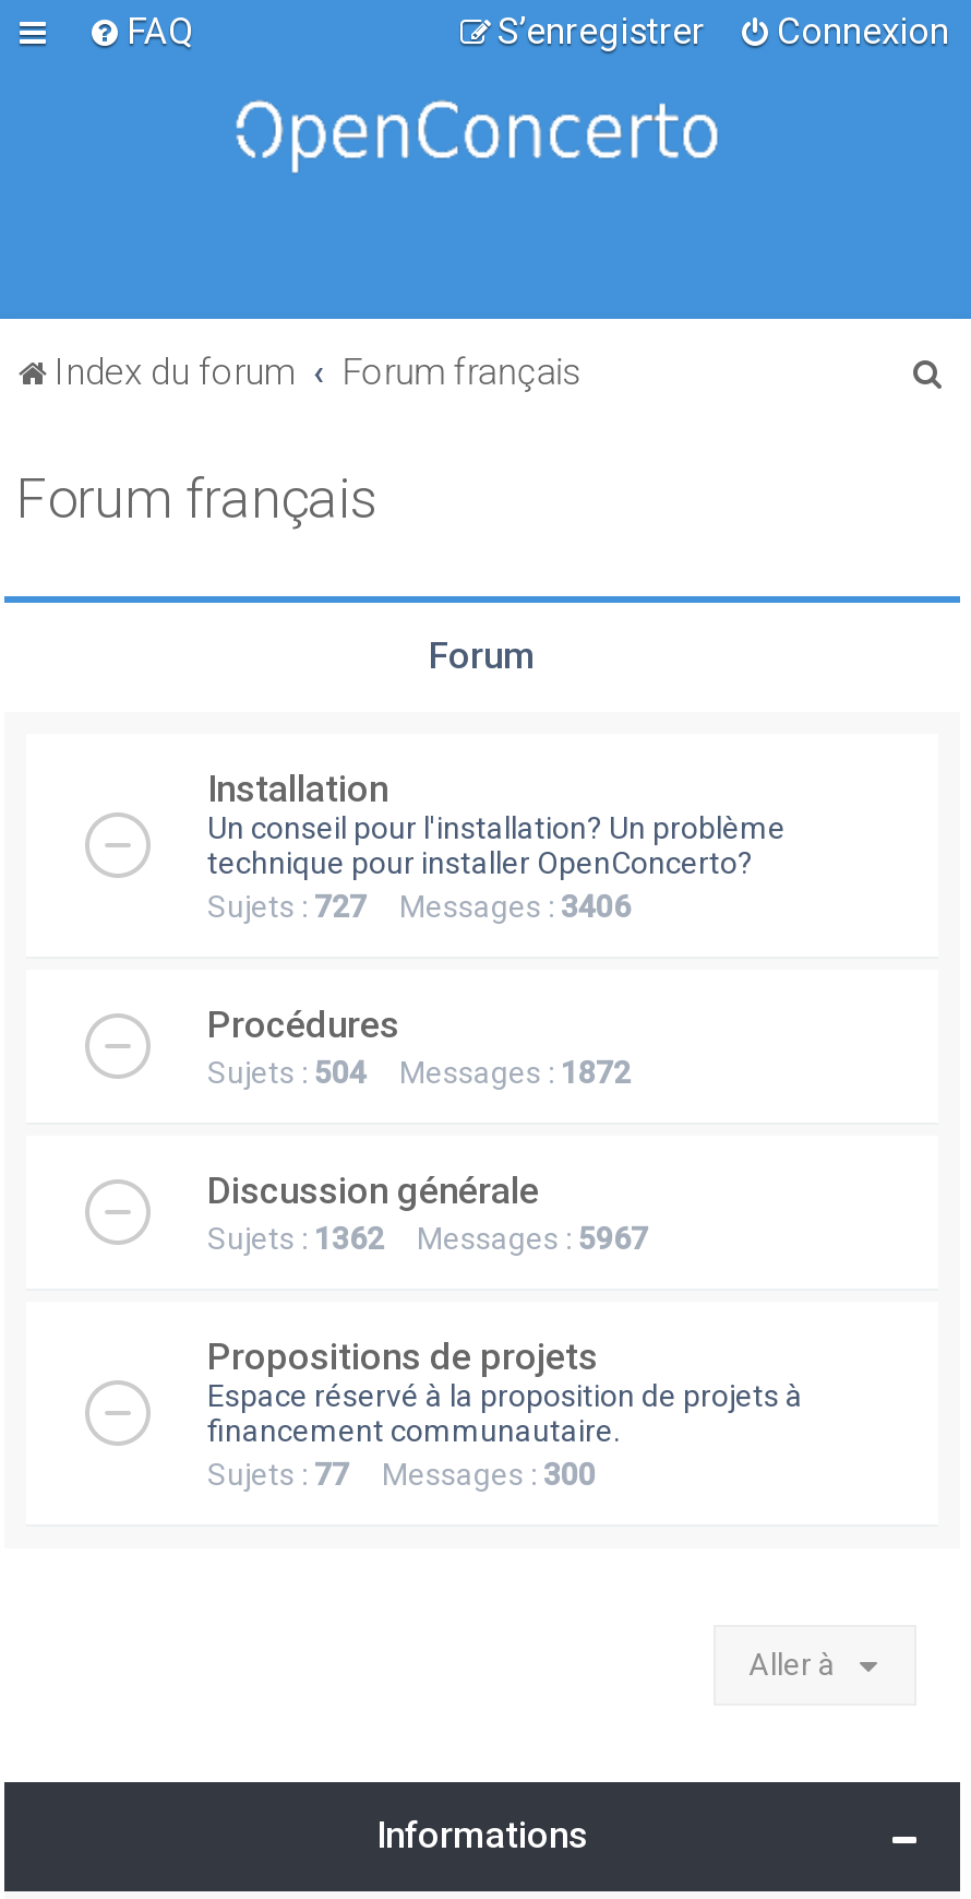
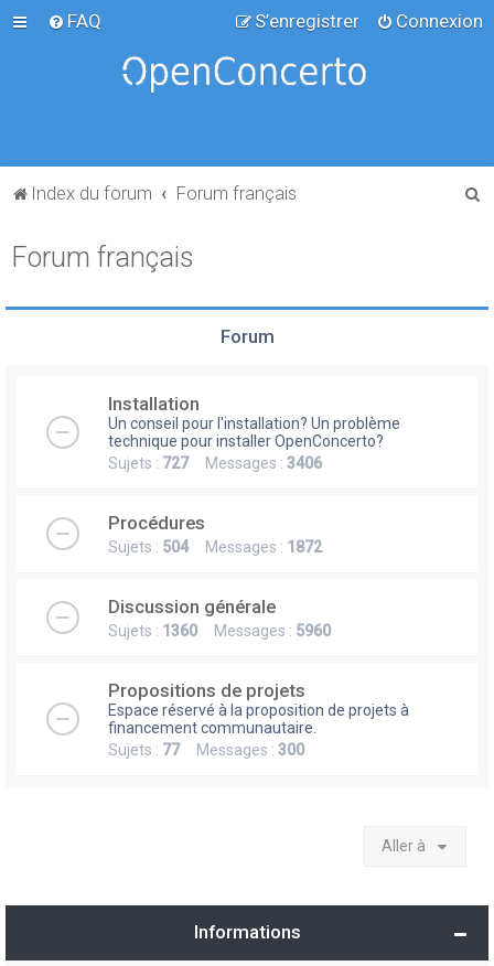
[207,1221,648,1256] Sujets : 1362 Messages : 5967 -> [108,622,331,639] Sujets : 1360 Messages : 5960

